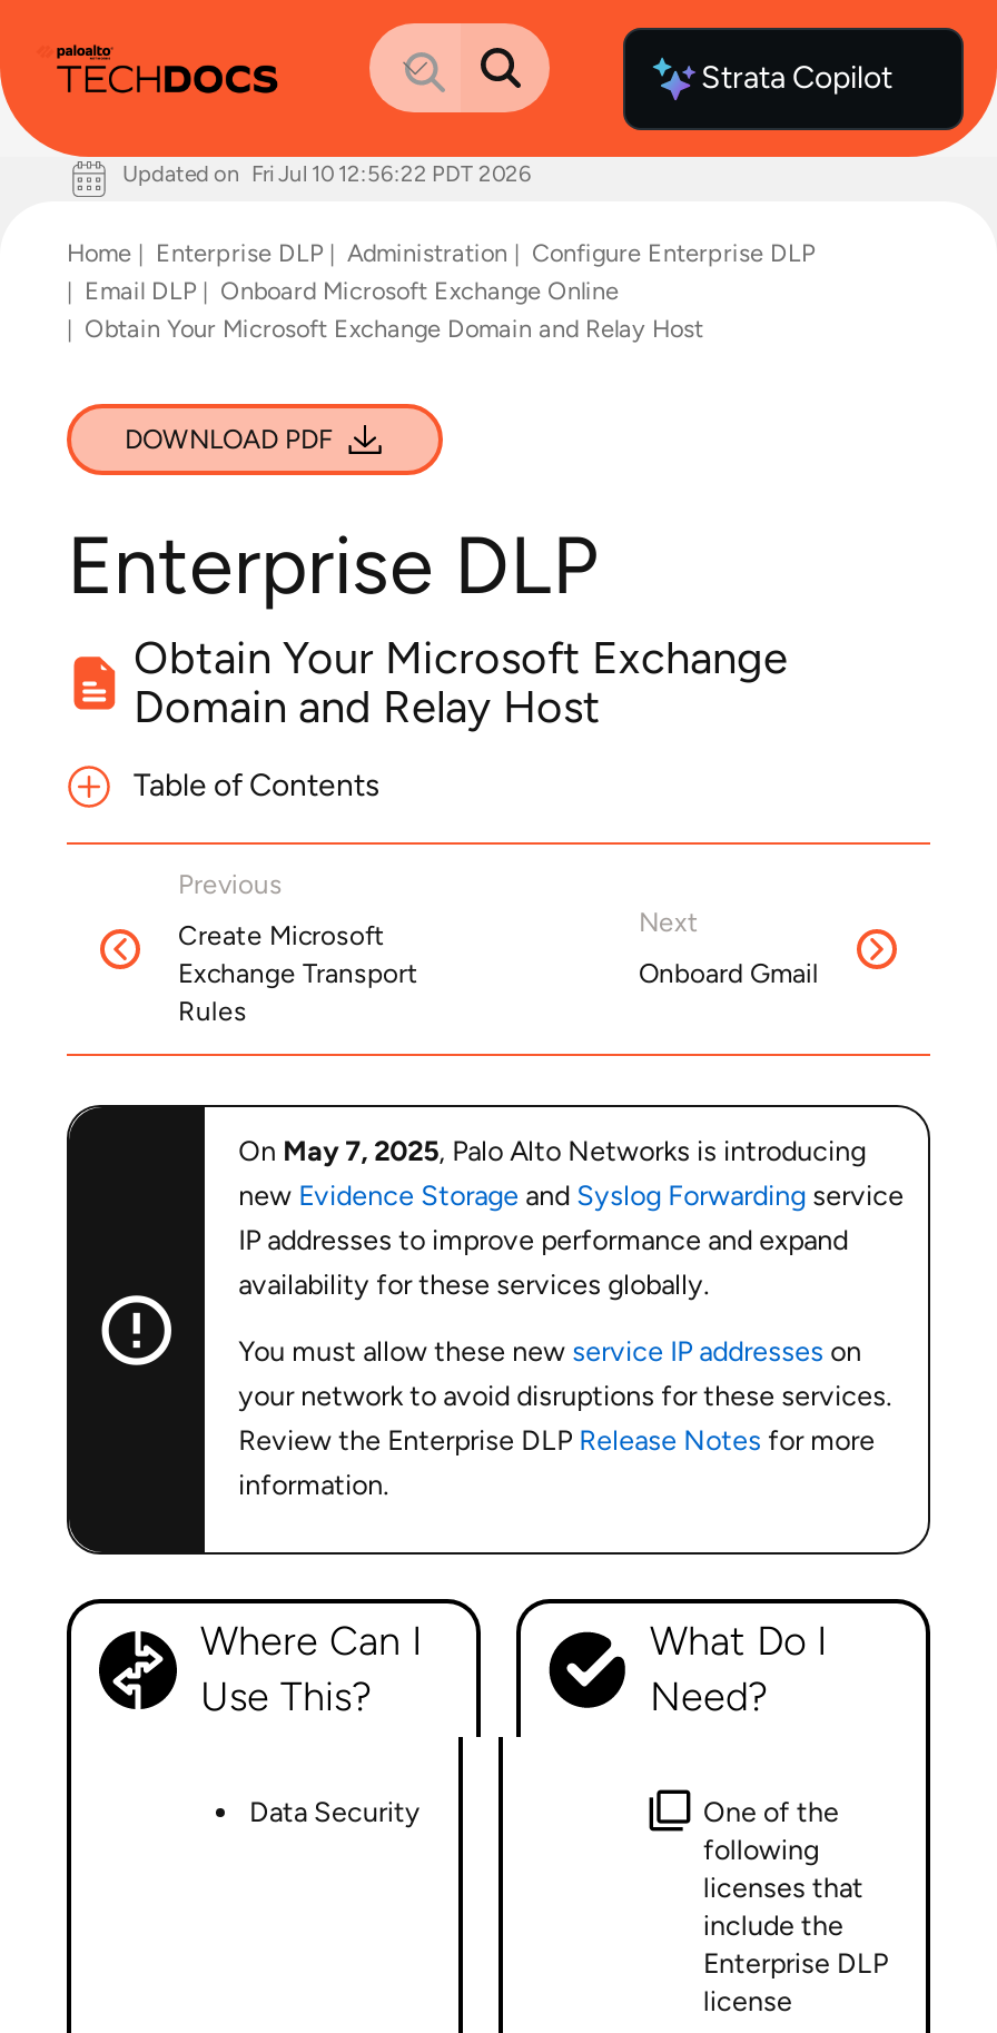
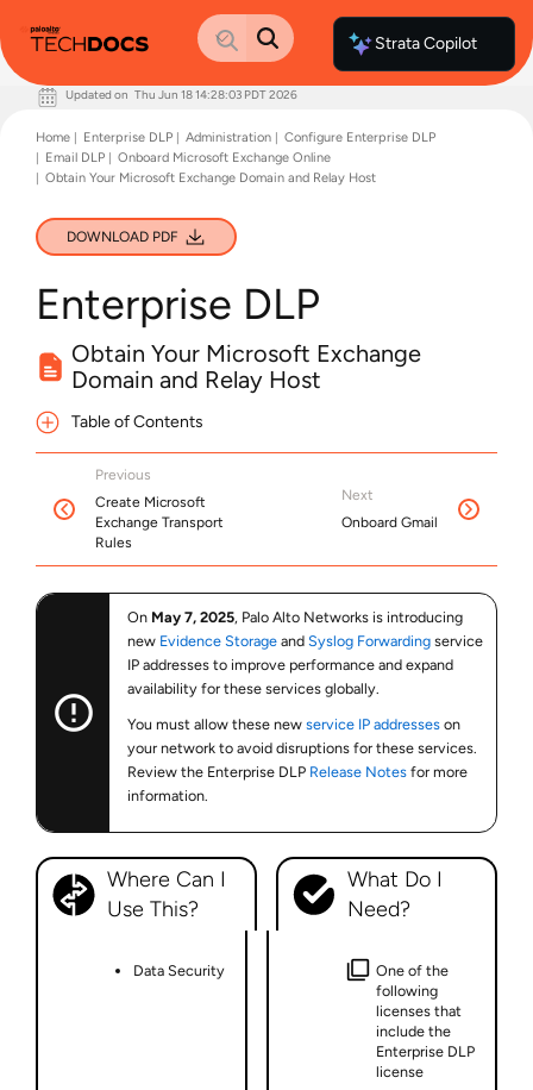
[122,158,532,187] Updated on Fri Jul 10 12:56:22 PDT 2026 -> [65,86,297,102] Updated on Thu Jun 18 14:28:03 PDT 2026

